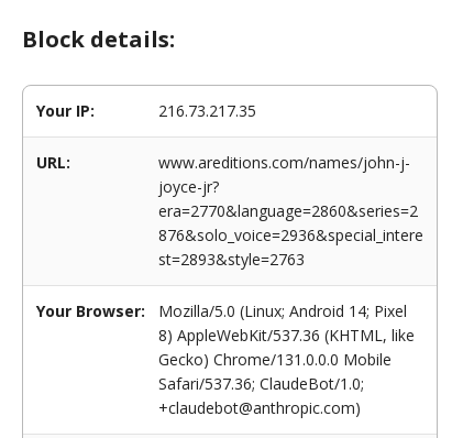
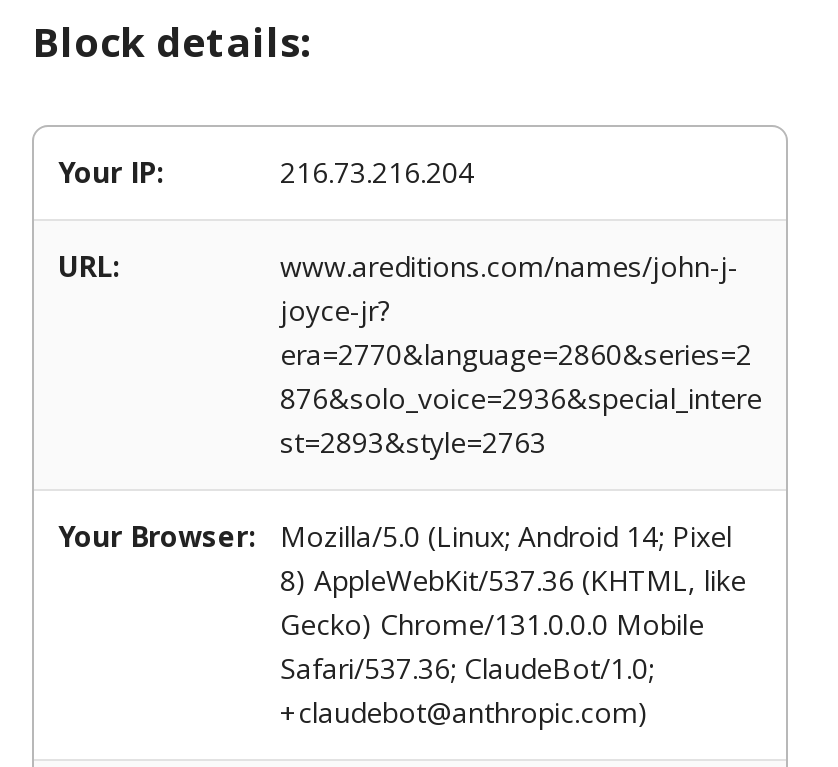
[158,100,256,121] 216.73.217.35 -> [280,153,474,191] 216.73.216.204

